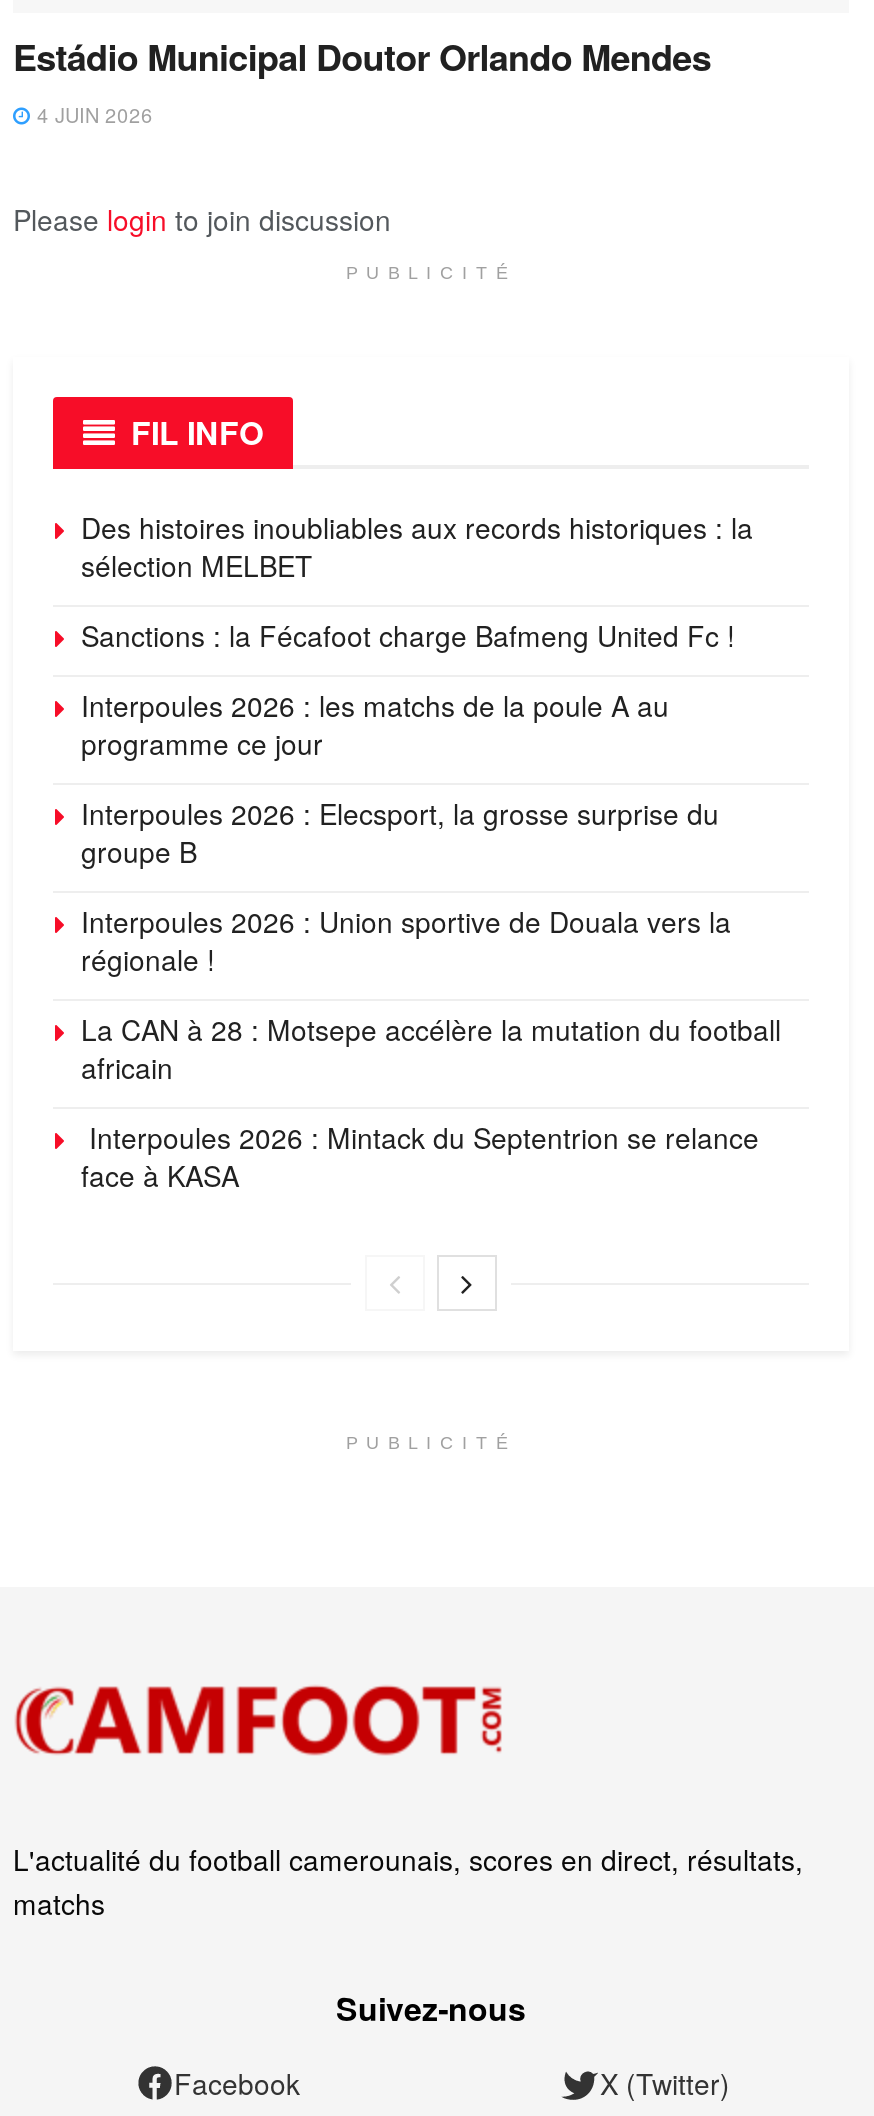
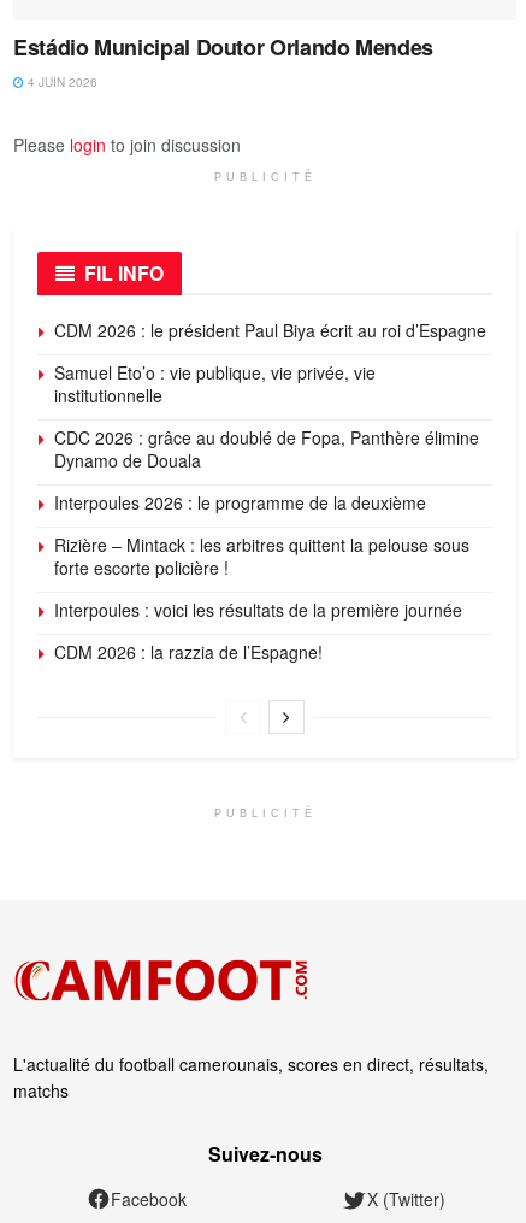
[81,507,753,585] Des histoires inoubliables aux records historiques : la | sélection MELBET -> [54,318,486,342] CDM 2026 : le président Paul Biya écrit au roi d’Espagne
[81,615,735,655] Sanctions : la Fécafoot charge Bafmeng United Fc ! -> [54,360,376,407] Samuel Eto’o : vie publique, vie privée, vie | institutionnelle
[81,685,669,763] Interpoules 2026 : les matchs de la poule A au | programme ce jour -> [54,425,479,472] CDC 2026 : grâce au doublé de Fopa, Panthère élimine | Dynamo de Douala
[81,793,719,871] Interpoules 2026 : Elecsport, la grosse surprise du | groupe B -> [54,490,426,515] Interpoules 2026 : le programme de la deuxième
[81,901,731,979] Interpoules 2026 : Union sportive de Douala vers la | régionale ! -> [54,533,469,580] Rizière – Mintack : les arbitres quittent la pelouse sous | forte escorte policière !
[81,1009,781,1087] La CAN à 28 : Motsepe accélère la mutation du football | africain -> [54,598,462,622] Interpoules : voici les résultats de la première journée
[81,1117,759,1195] Interpoules 2026 : Mintack du Septentrion se relance | face à KASA -> [54,640,323,664] CDM 2026 : la razzia de l’Espagne!

